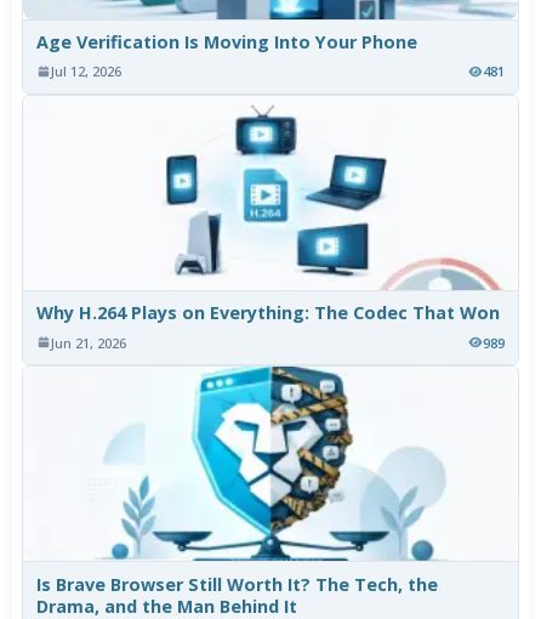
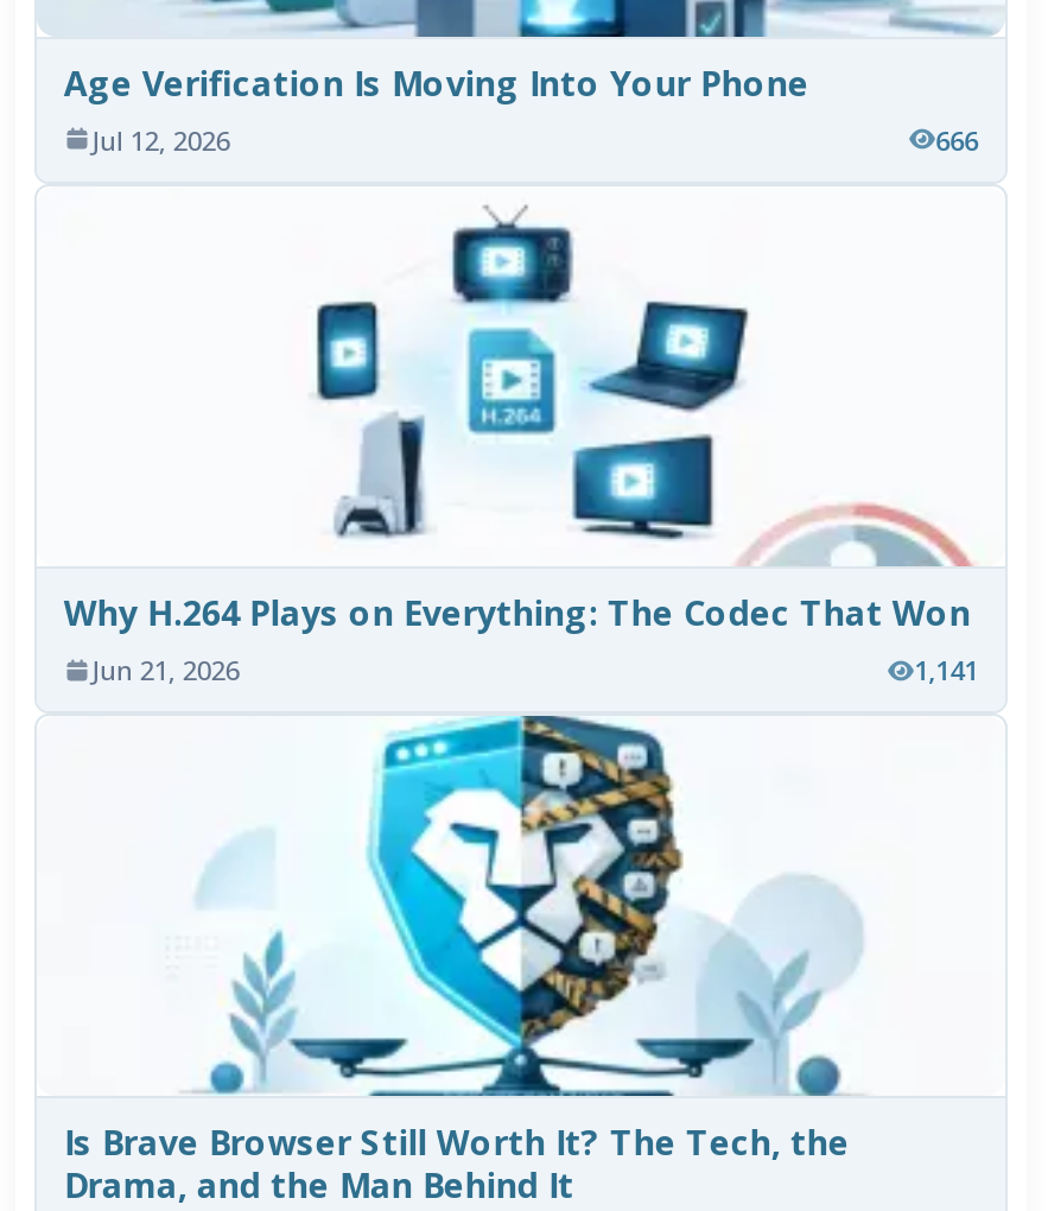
[482,62,504,81] 481 -> [935,122,978,158] 666
[482,333,504,351] 989 -> [914,652,978,687] 1,141

